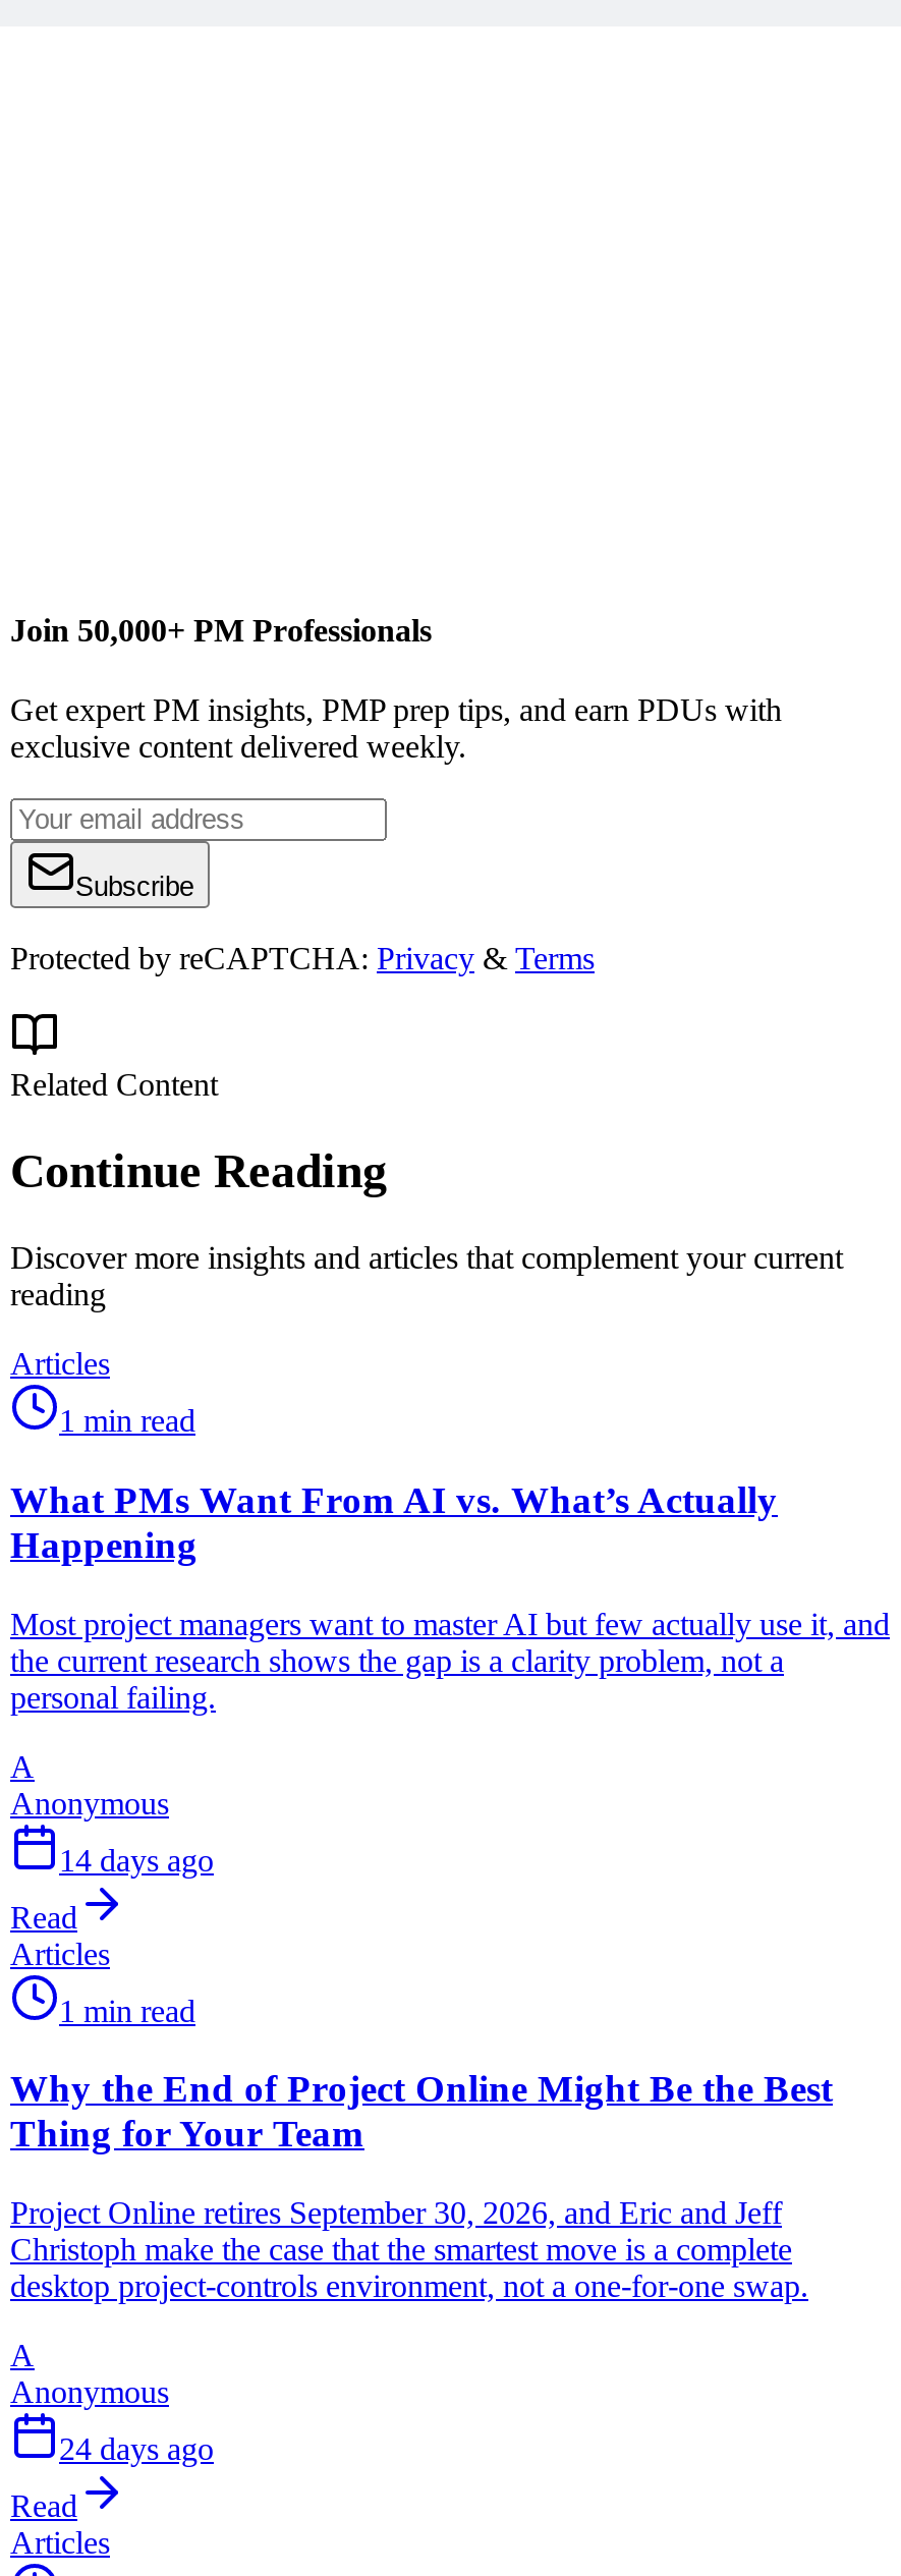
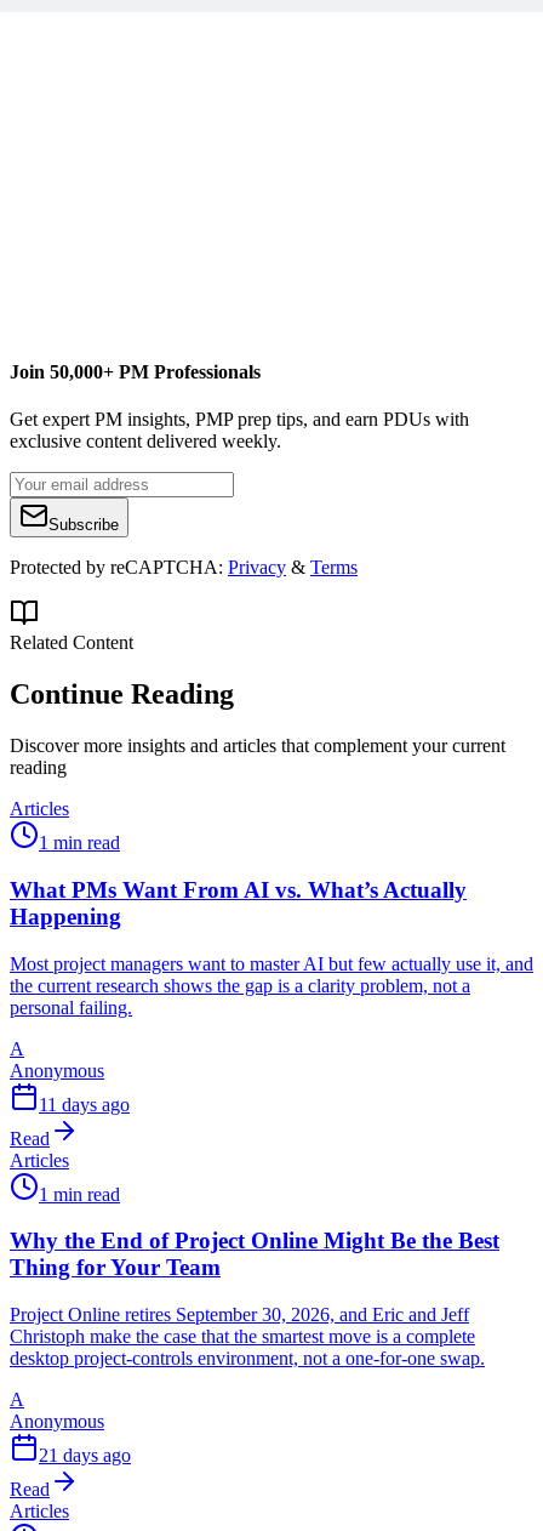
[59,1842,214,1877] 14 days ago -> [39,1094,130,1115] 11 days ago
[59,2432,214,2466] 24 days ago -> [39,1445,131,1466] 21 days ago

